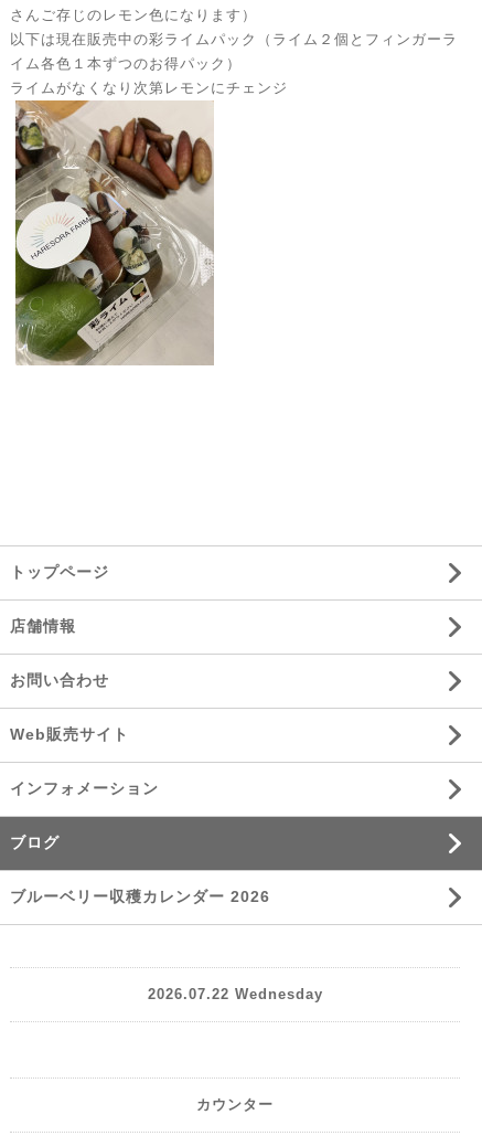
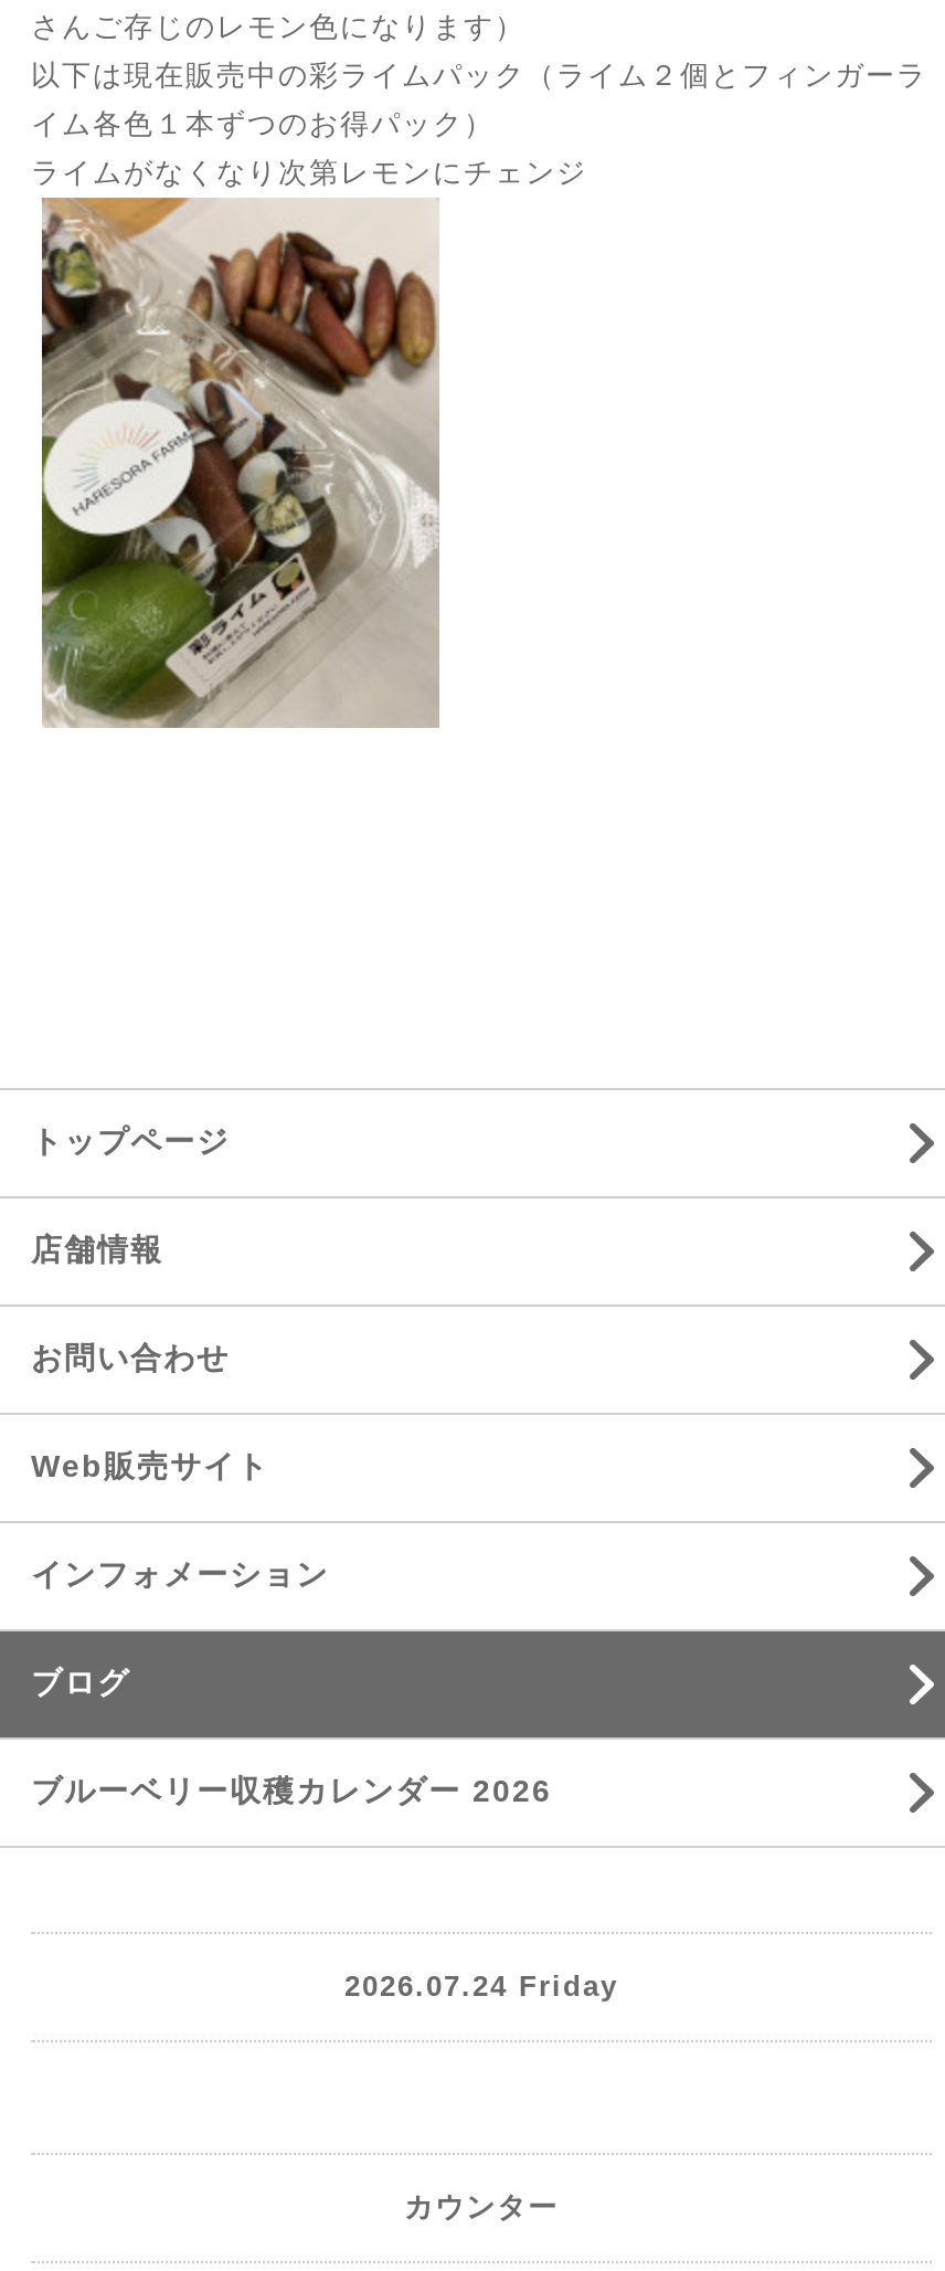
[147,986,323,1003] 2026.07.22 Wednesday -> [344,1970,618,2003] 2026.07.24 Friday

